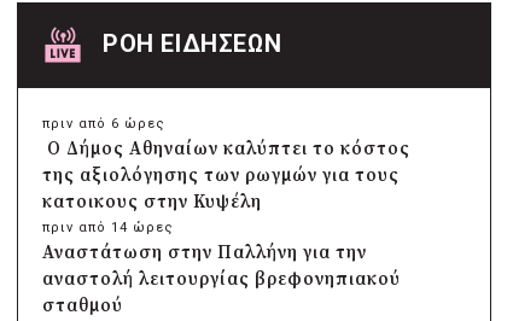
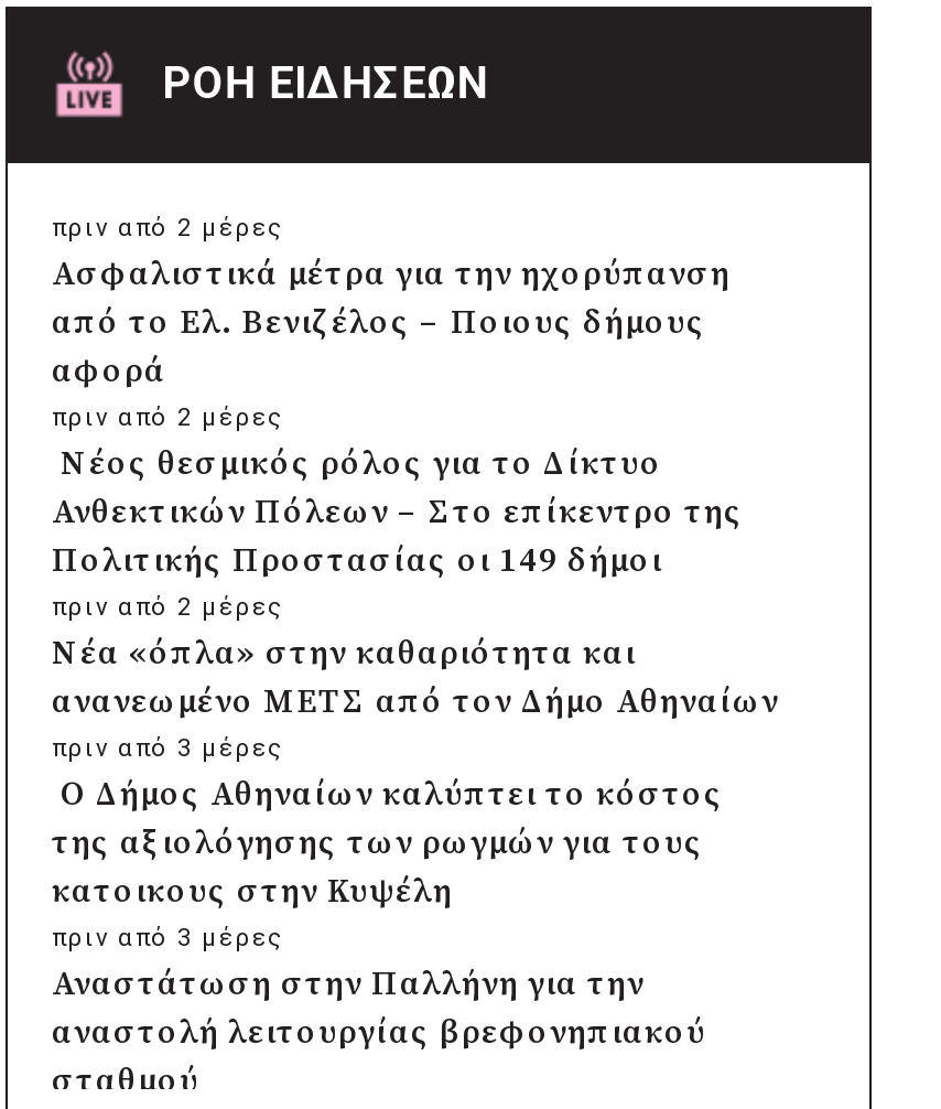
[42,116,165,132] πριν από 6 ώρες -> [52,214,779,763] πριν από 2 μέρες | Ασφαλιστικά μέτρα για την ηχορύπανση | από το Ελ. Βενιζέλος – Ποιους δήμους | αφορά | πριν από 2 μέρες | Νέος θεσμικός ρόλος για το Δίκτυο | Ανθεκτικών Πόλεων – Στο επίκεντρο της | Πολιτικής Προστασίας οι 149 δήμοι | πριν από 2 μέρες | Νέα «όπλα» στην καθαριότητα και | ανανεωμένο ΜΕΤΣ από τον Δήμο Αθηναίων | πριν από 3 μέρες
[42,220,174,235] πριν από 14 ώρες -> [52,924,285,953] πριν από 3 μέρες

